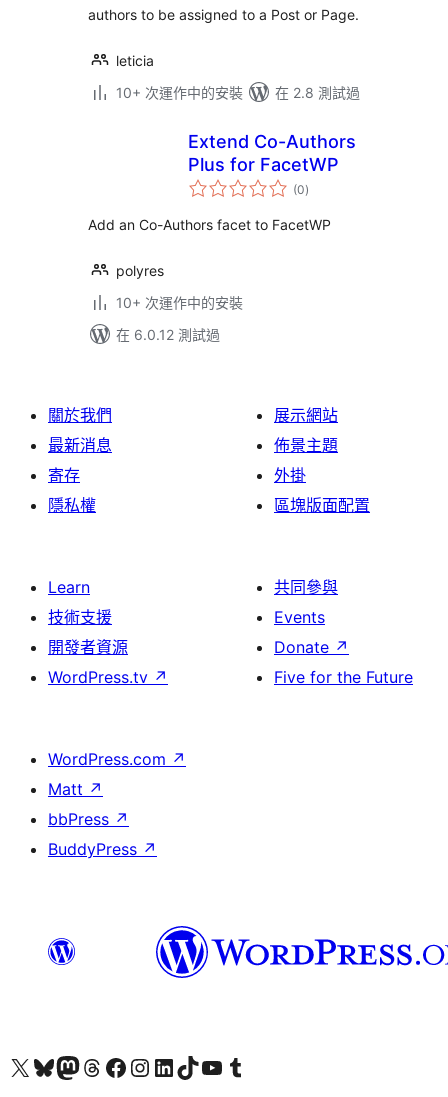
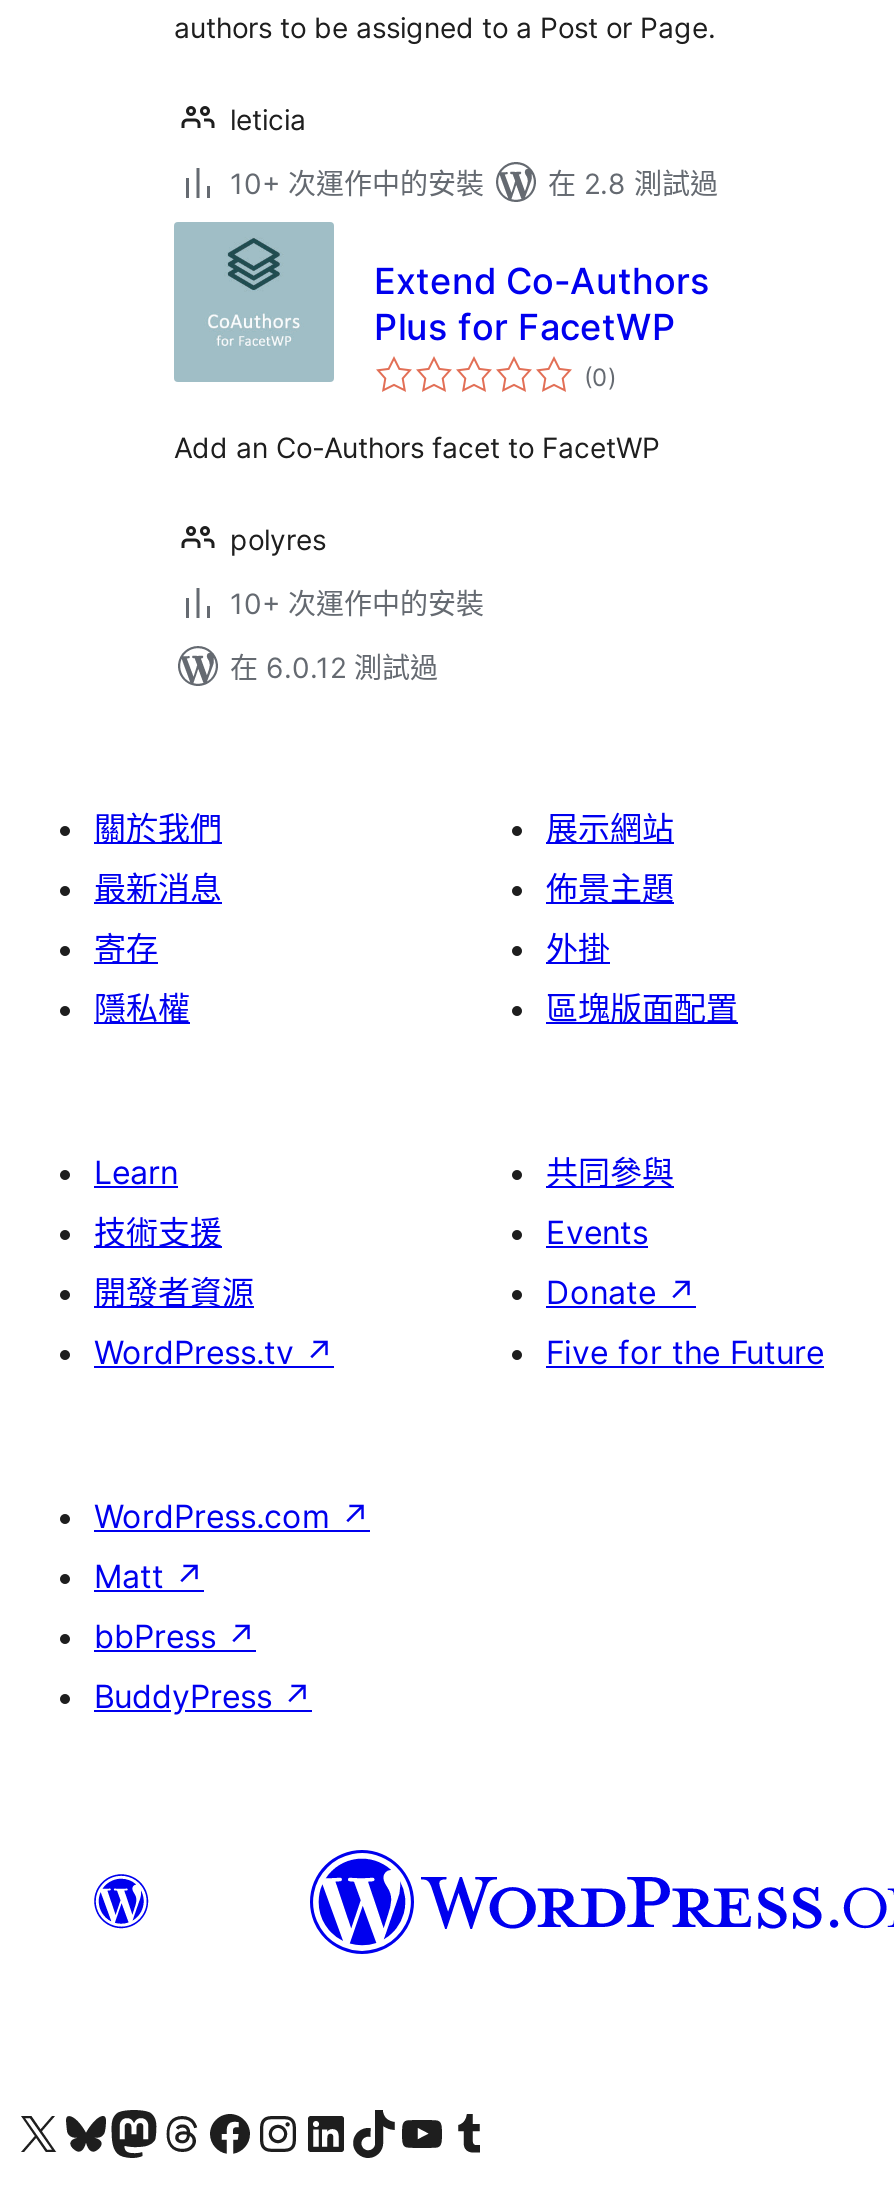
none -> [172,220,336,384] [image]

